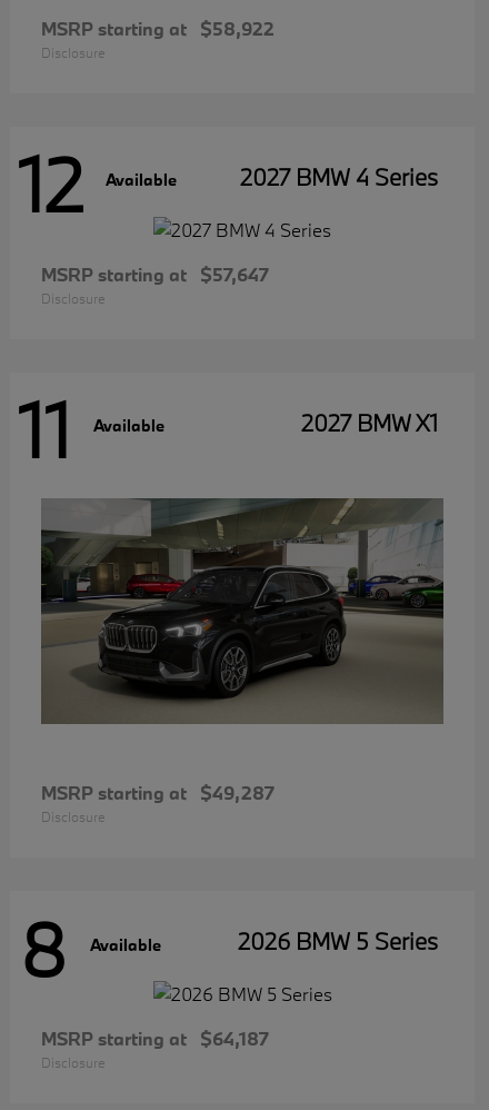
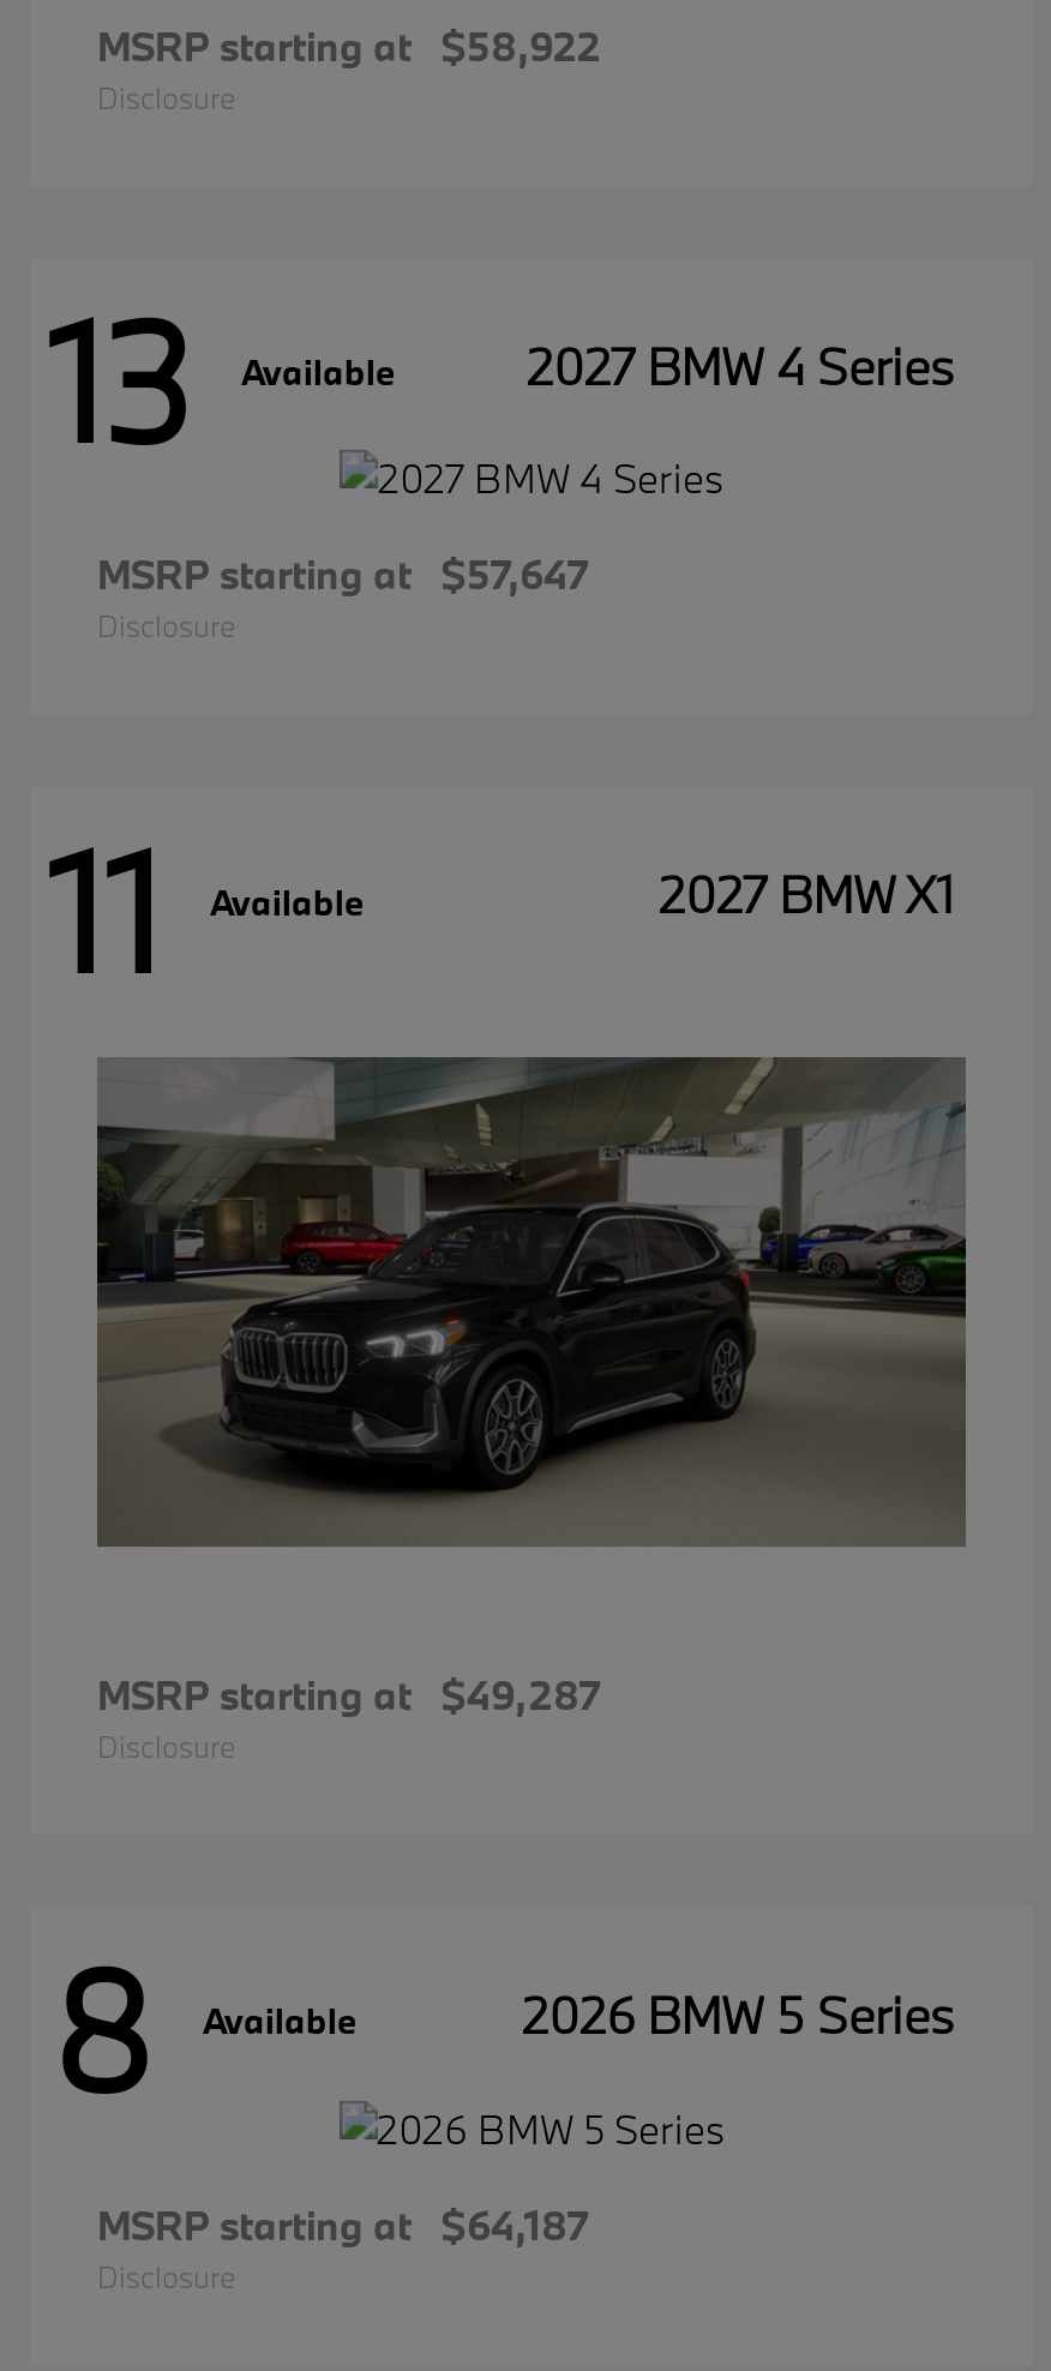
[19,136,177,233] 12 Available -> [49,278,395,486] 13 Available

